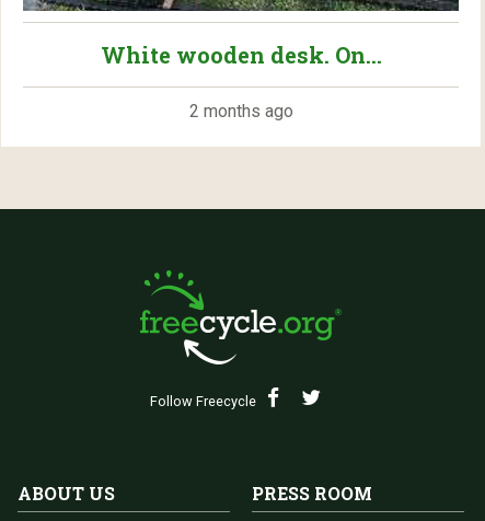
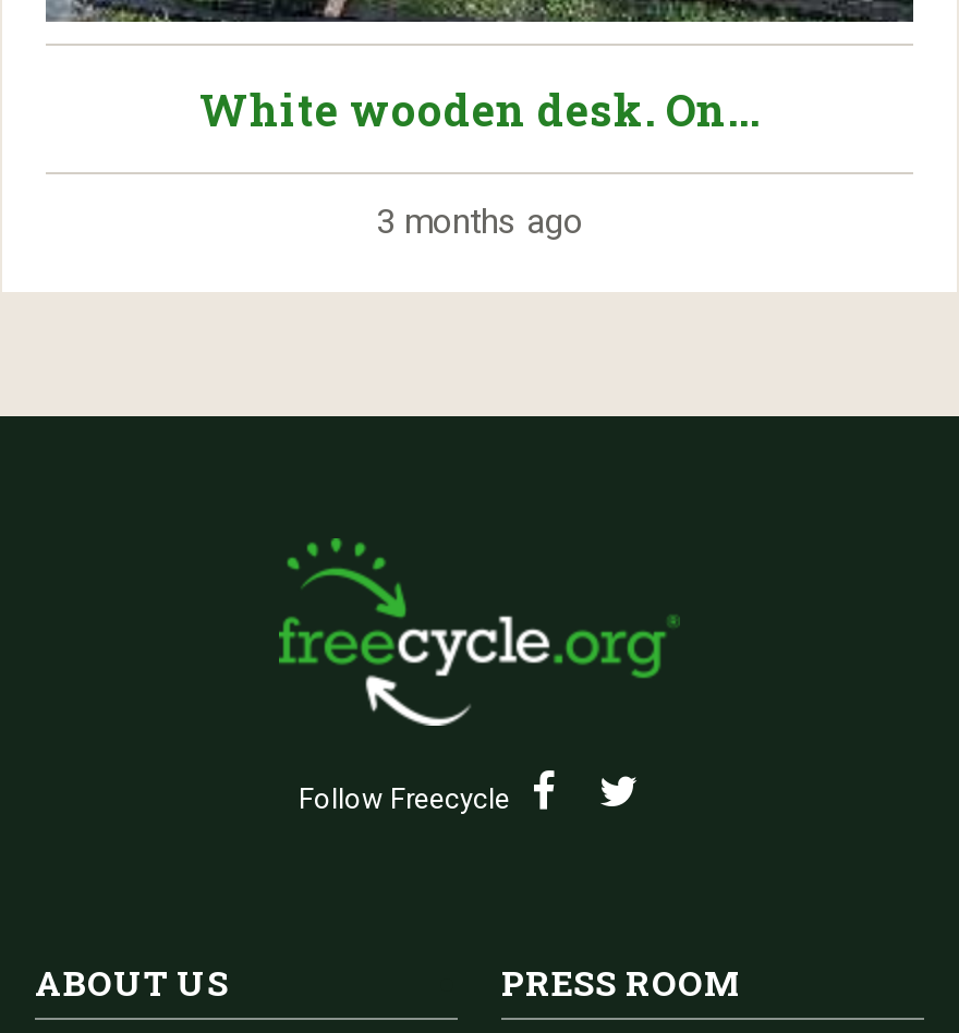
[189,101,293,121] 2 months ago -> [376,200,583,242] 3 months ago

